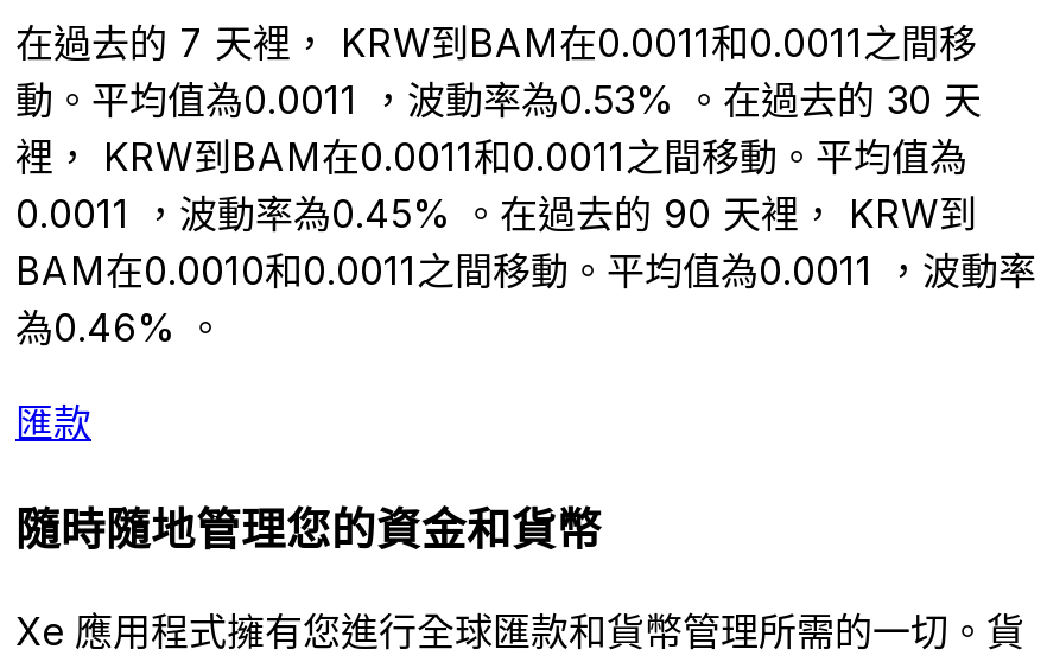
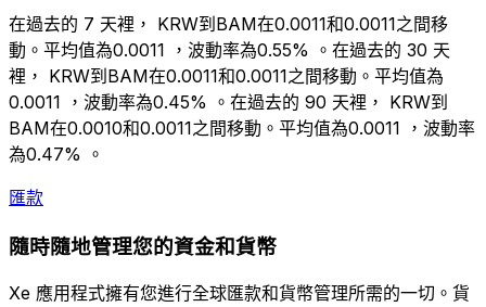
[15,75,982,123] 動。平均值為0.0011 ，波動率為0.53% 。在過去的 30 天 -> [9,39,450,61] 動。平均值為0.0011 ，波動率為0.55% 。在過去的 30 天
[15,303,224,351] 為0.46% 。 -> [9,143,104,165] 為0.47% 。

